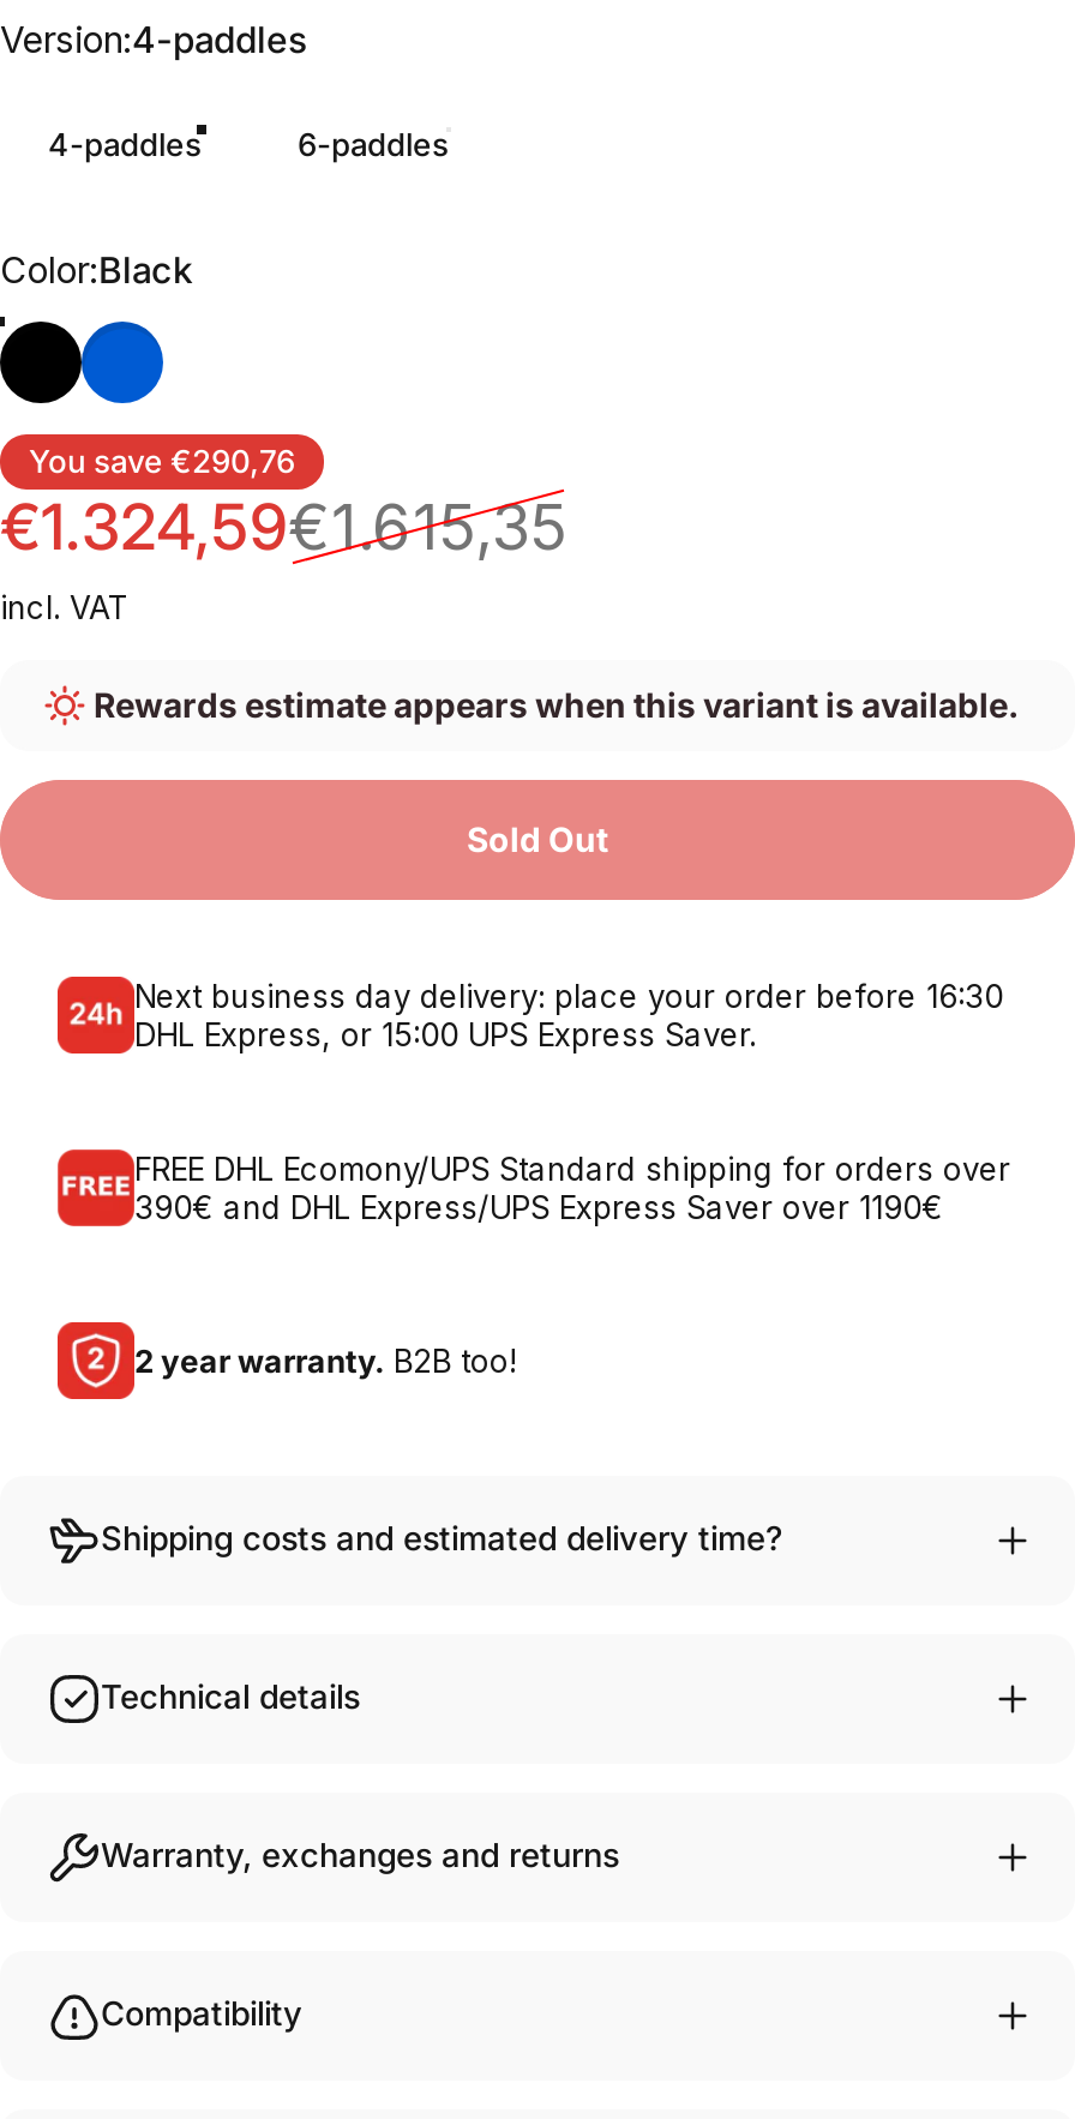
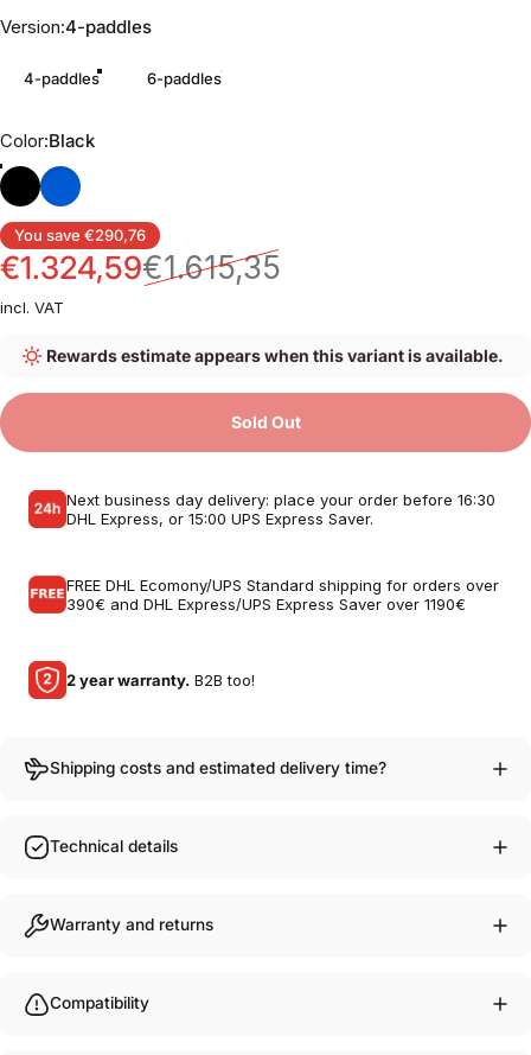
[101,1836,619,1874] Warranty, exchanges and returns -> [50,915,213,934] Warranty and returns

